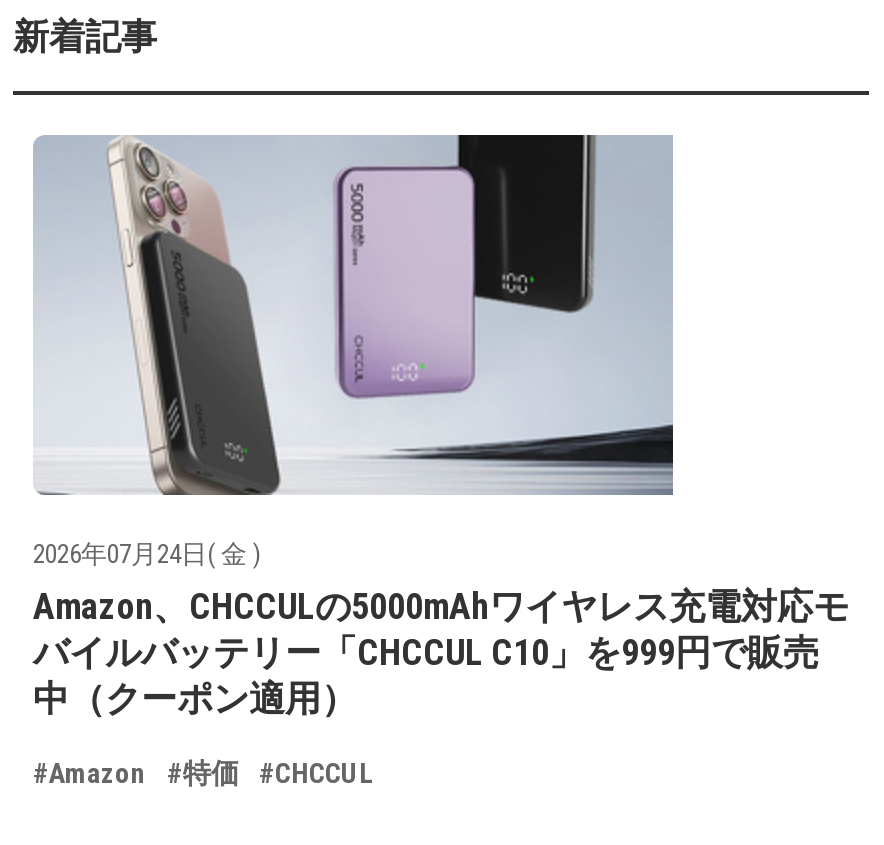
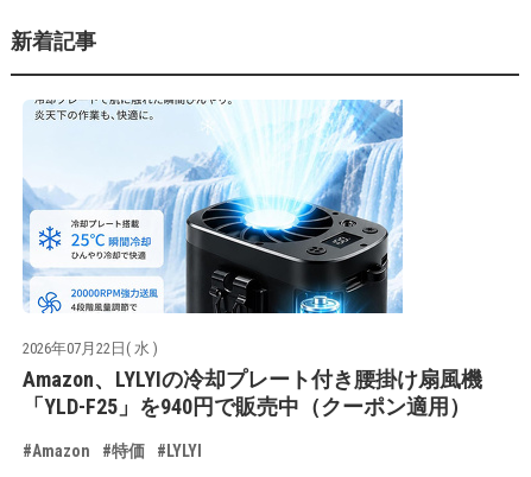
[33,135,849,718] [image] | 2026年07月24日( 金 ) | Amazon、CHCCULの5000mAhワイヤレス充電対応モ | バイルバッテリー「CHCCUL C10」を999円で販売 | 中（クーポン適用） -> [23,100,482,419] [image] | 2026年07月22日( 水 ) | Amazon、LYLYIの冷却プレート付き腰掛け扇風機 | 「YLD-F25」を940円で販売中（クーポン適用）
[259,756,373,788] #CHCCUL -> [157,441,202,460] #LYLYI

